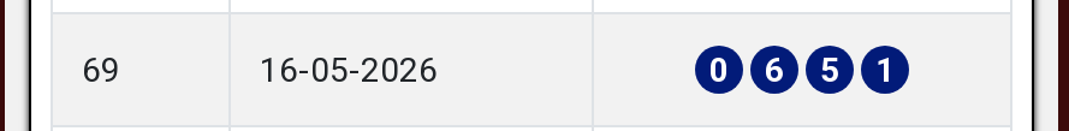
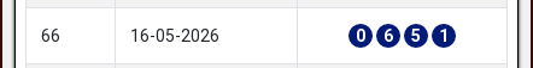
[82,50,120,88] 69 -> [41,26,60,45] 66

